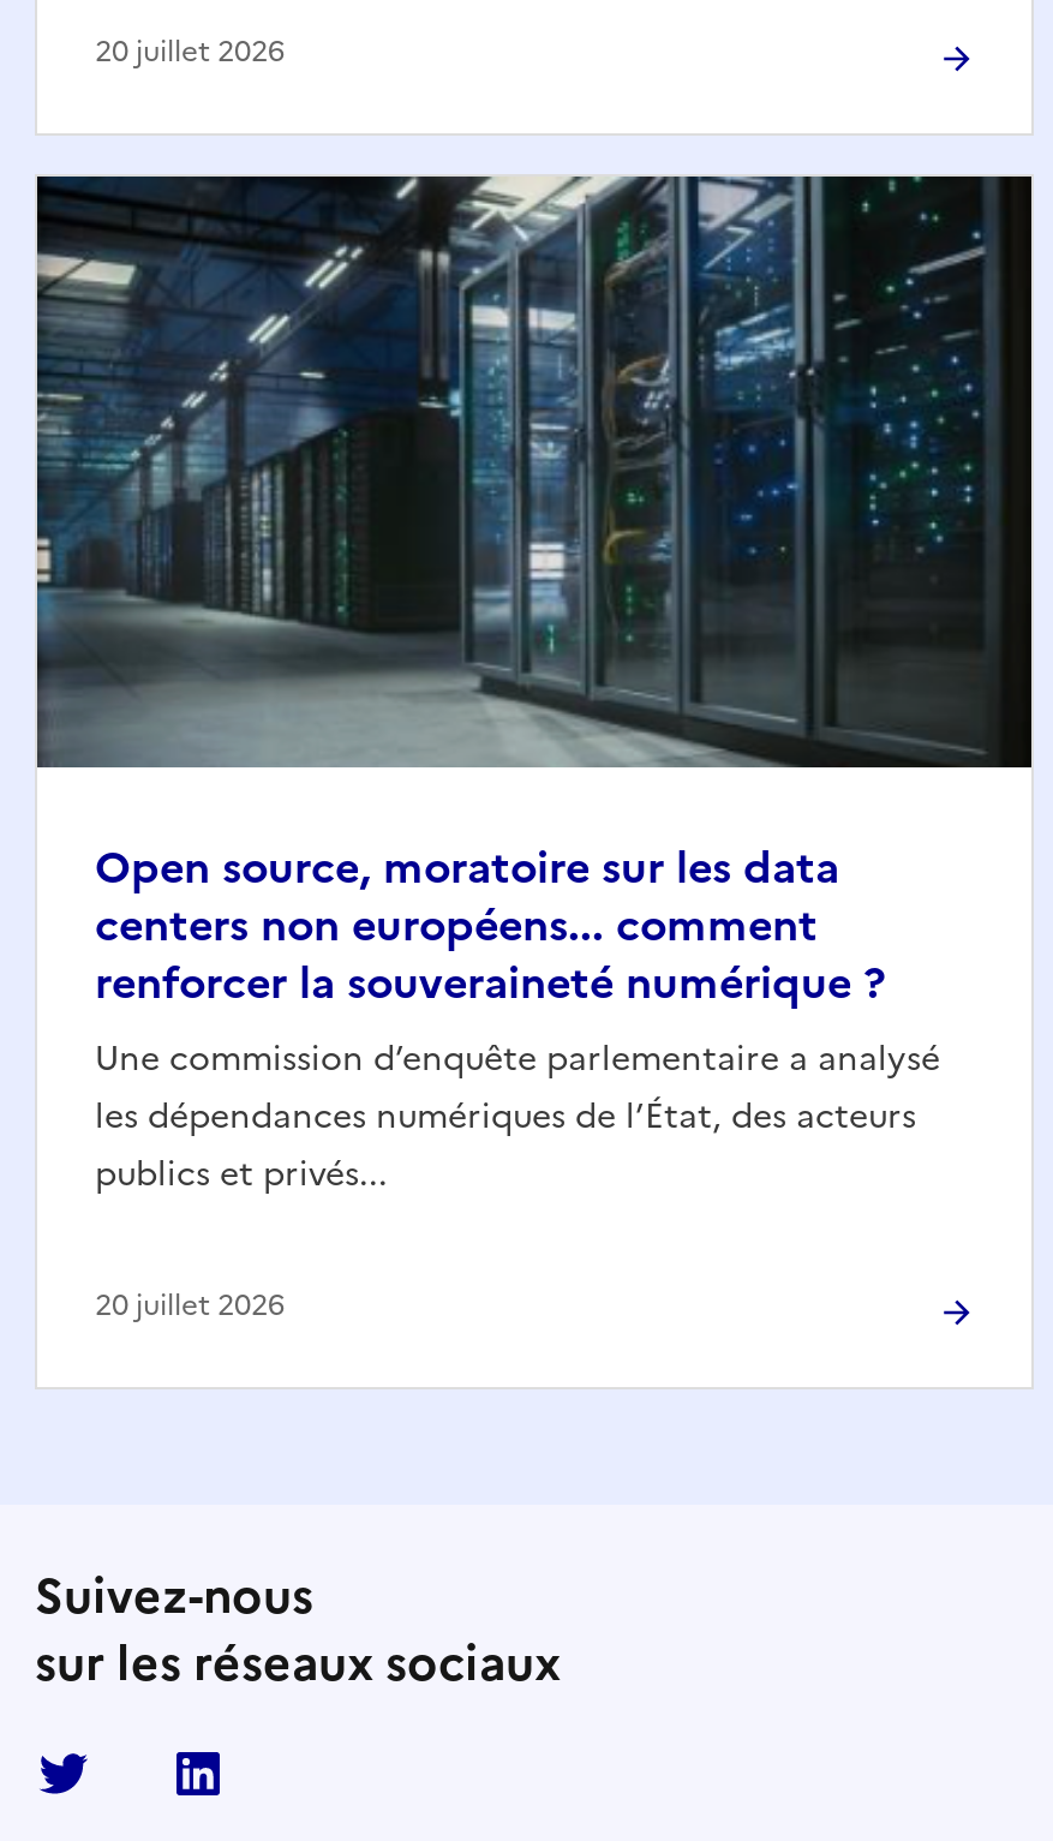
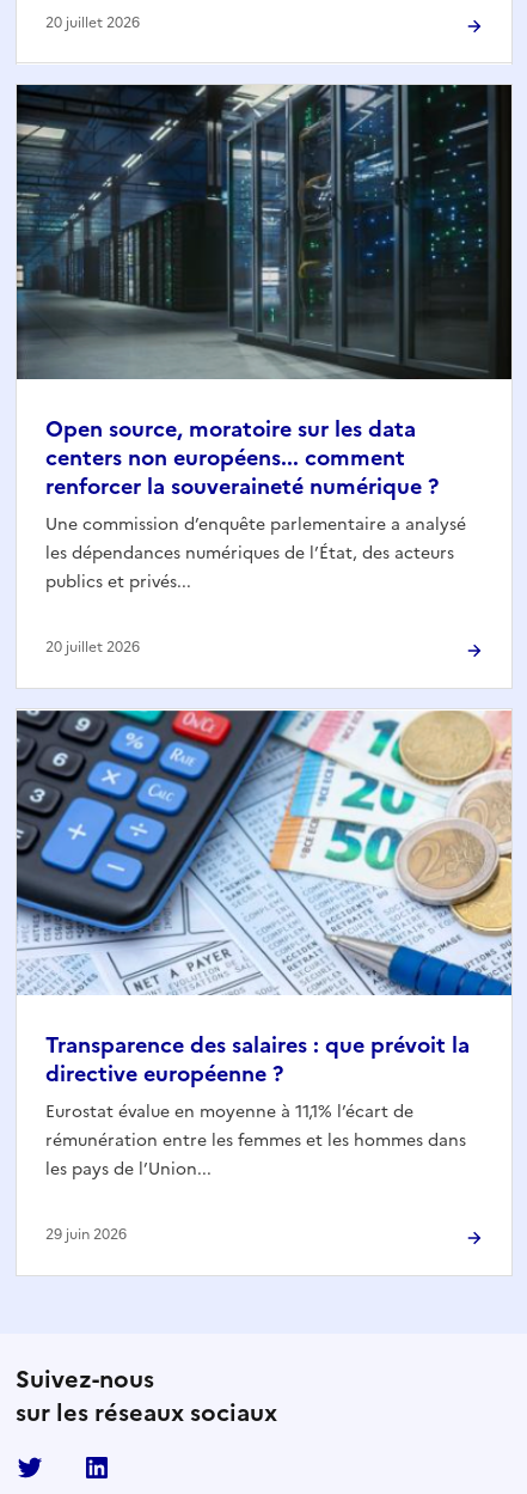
none -> [16,709,513,1245] [image] | Transparence des salaires : que prévoit la | directive européenne ? | Eurostat évalue en moyenne à 11,1% l’écart de | rémunération entre les femmes et les hommes dans | les pays de l’Union... | 29 juin 2026

